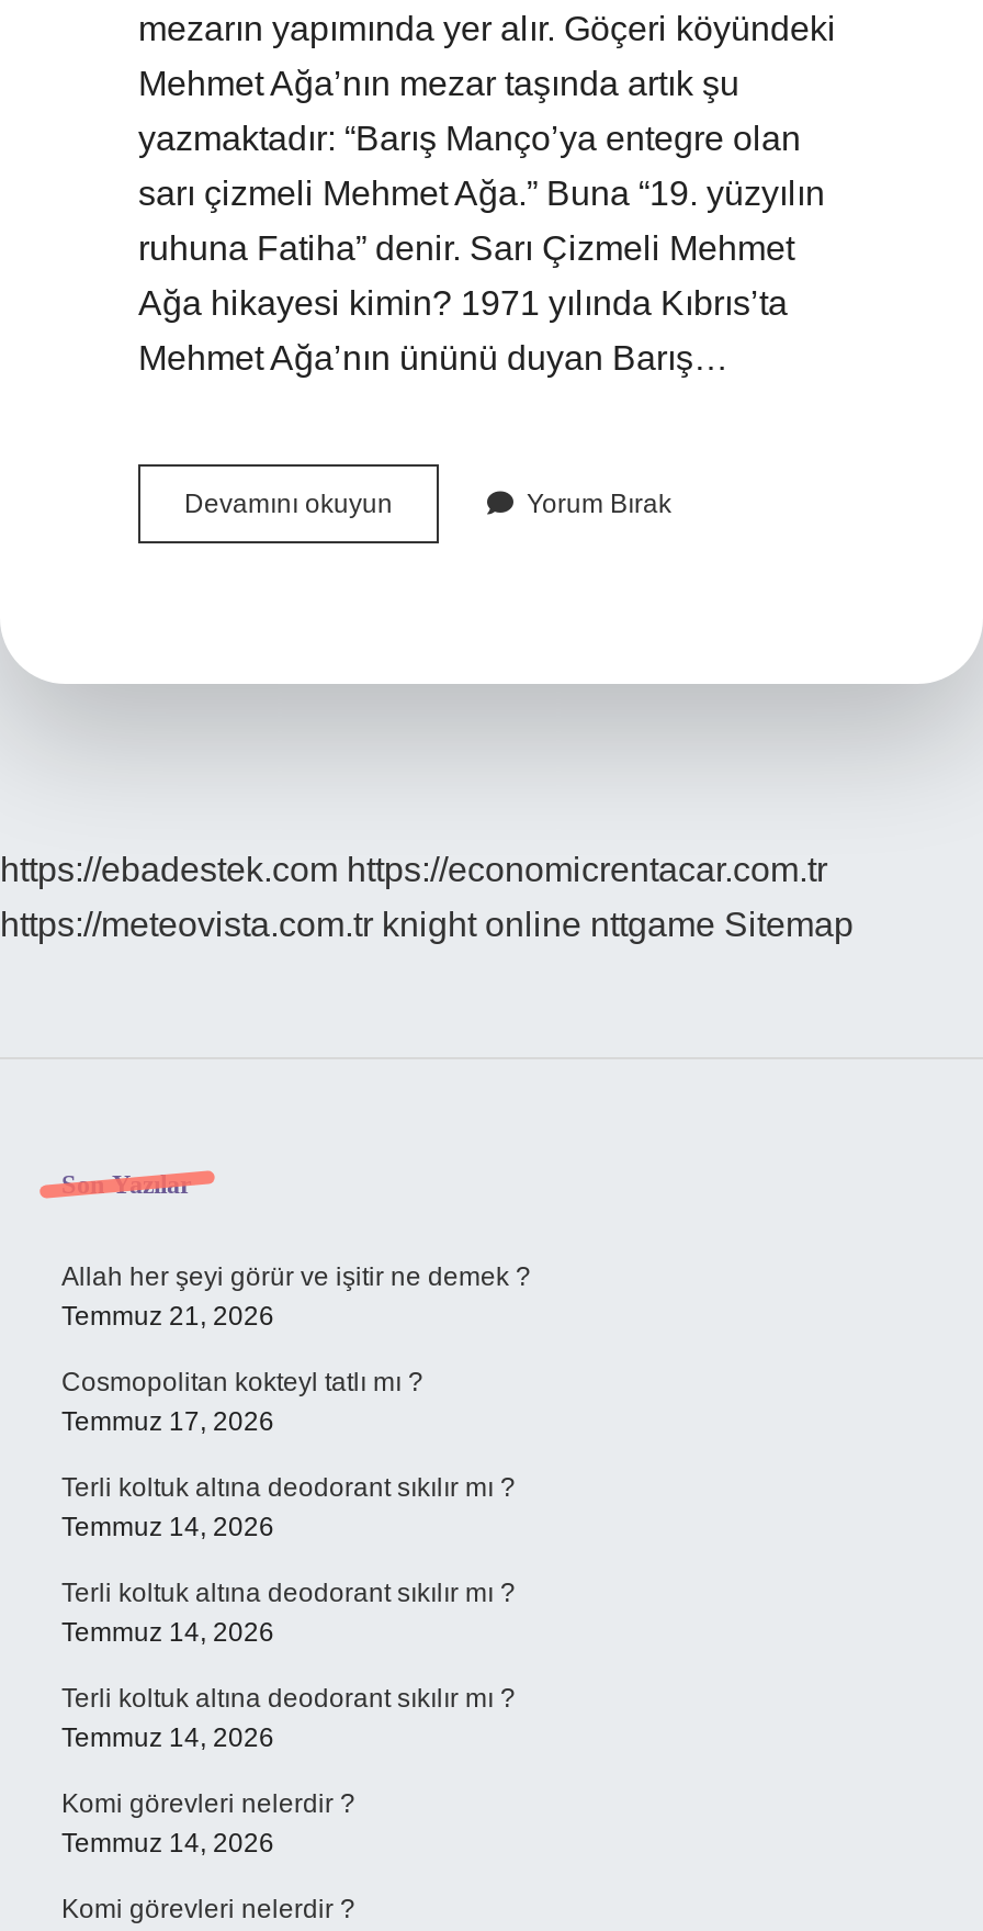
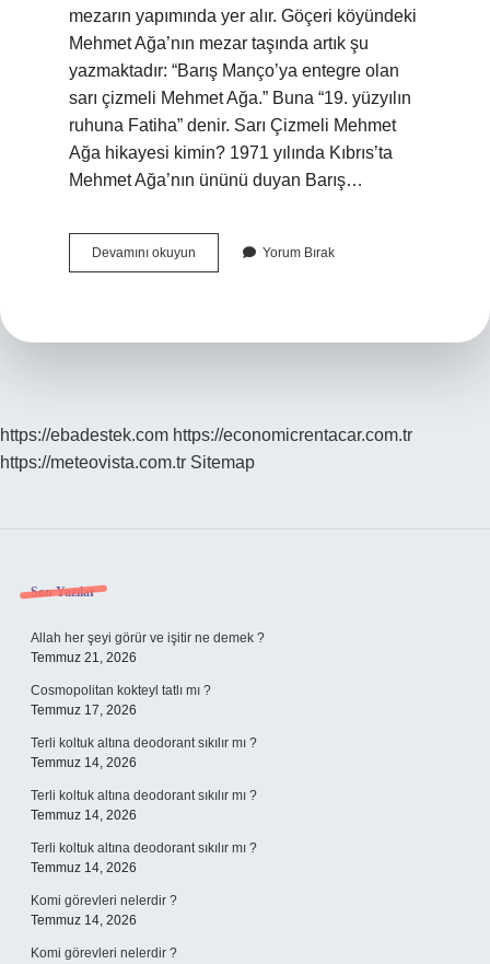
[0,906,854,943] https://meteovista.com.tr knight online nttgame Sitemap -> [0,453,255,472] https://meteovista.com.tr Sitemap

